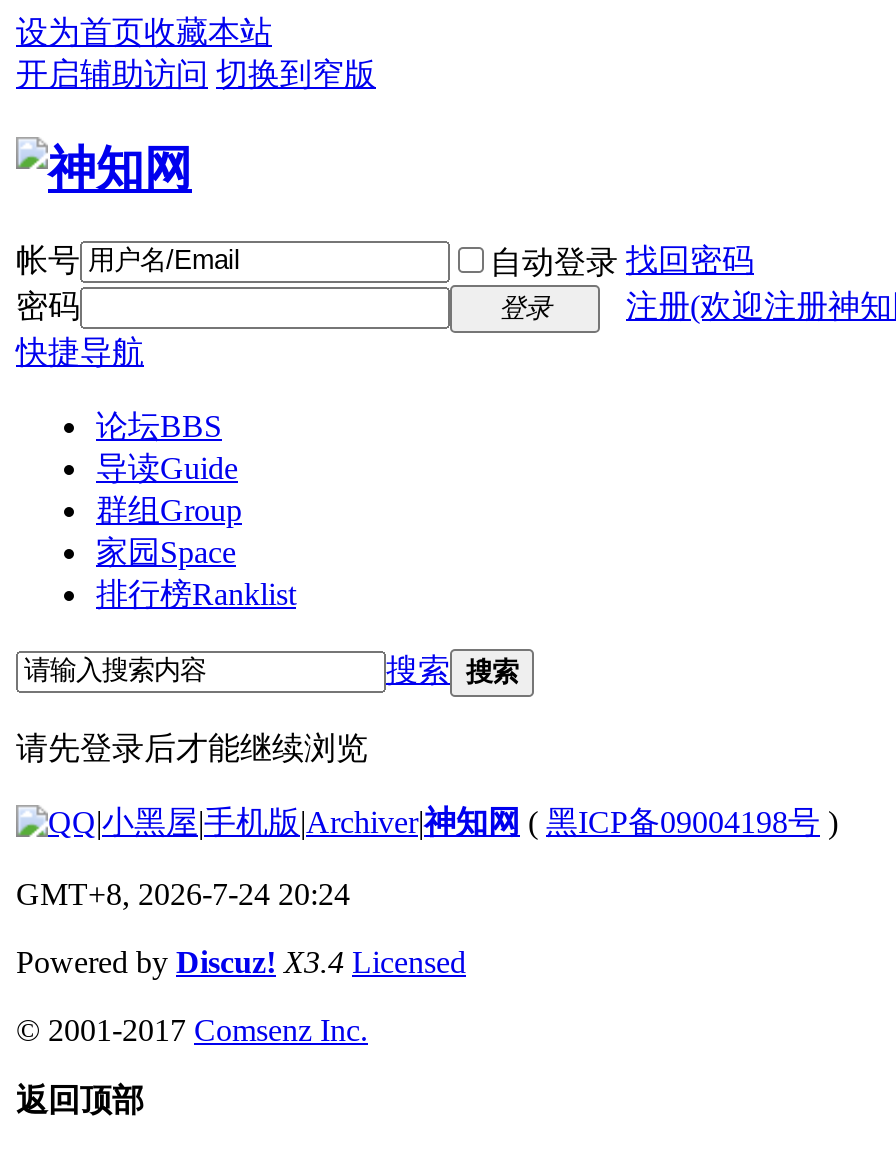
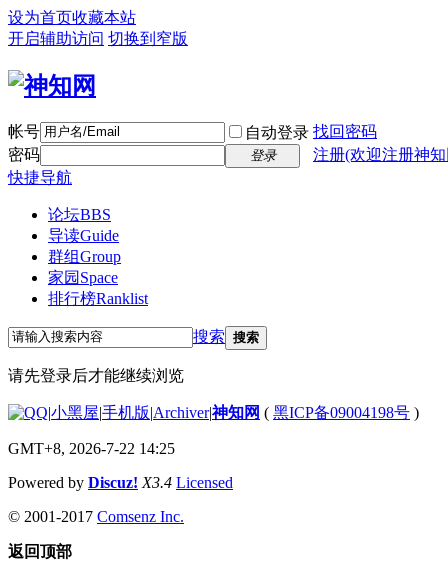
[16,877,350,911] GMT+8, 2026-7-24 20:24 -> [8,440,175,457] GMT+8, 2026-7-22 14:25

